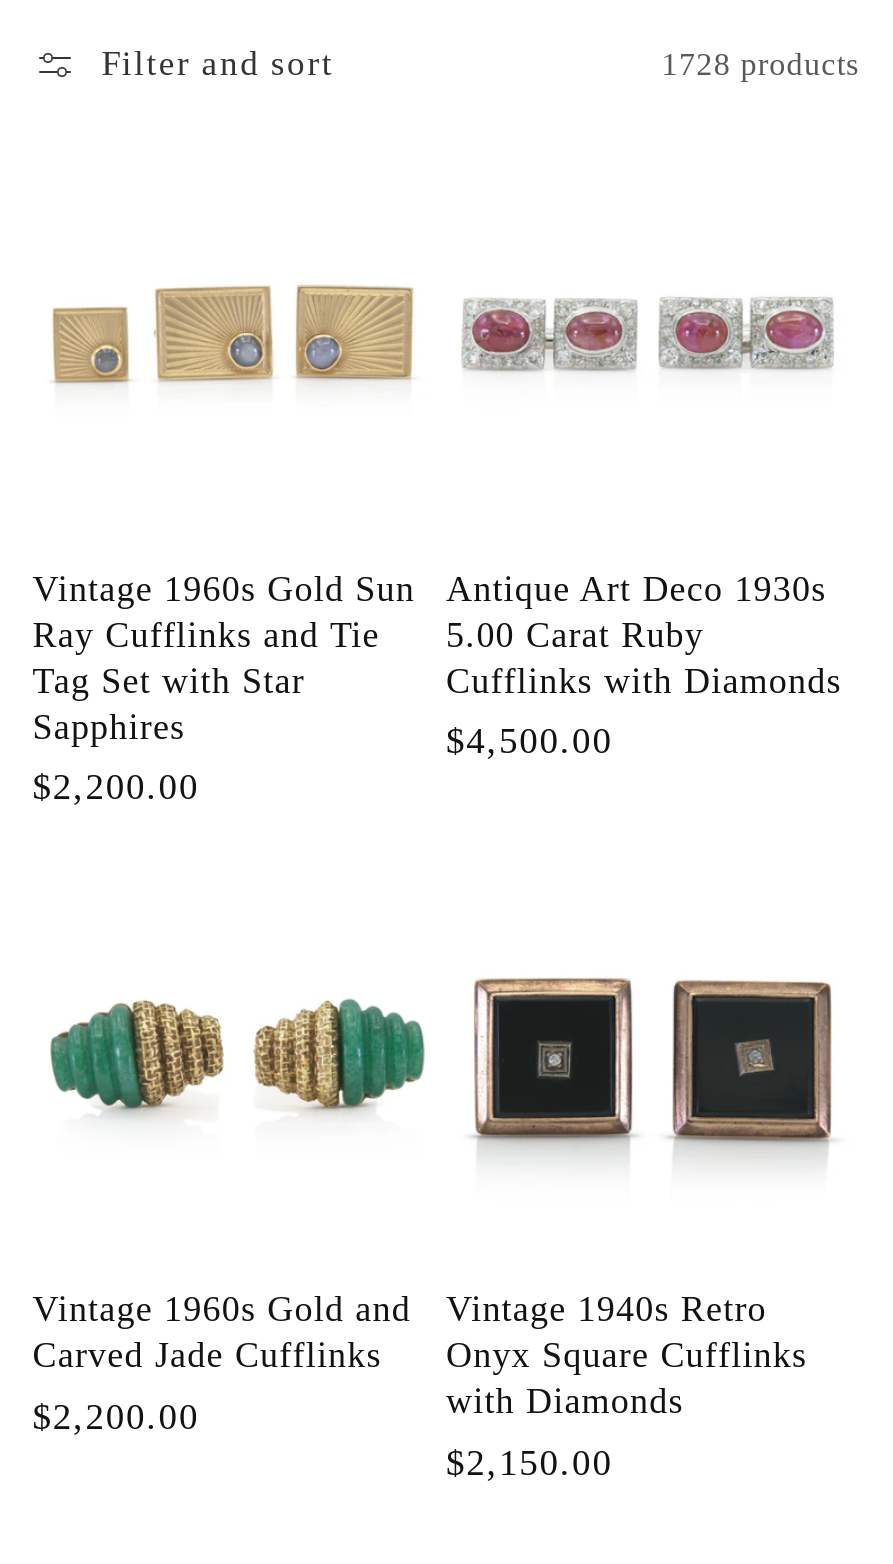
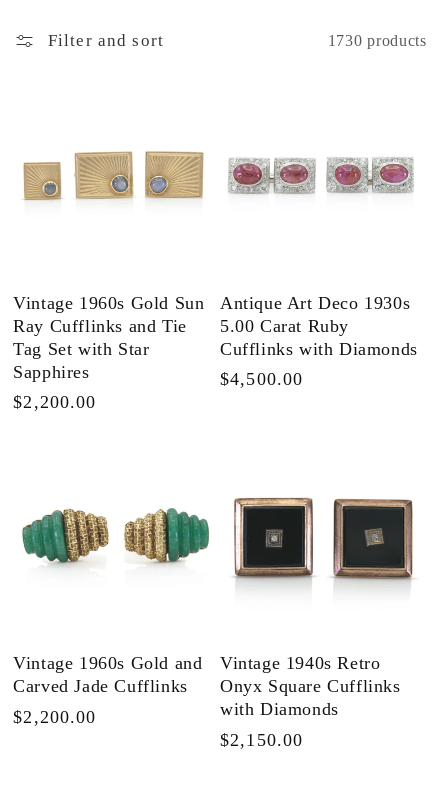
[662,48,860,82] 1728 products -> [328,32,427,49] 1730 products

